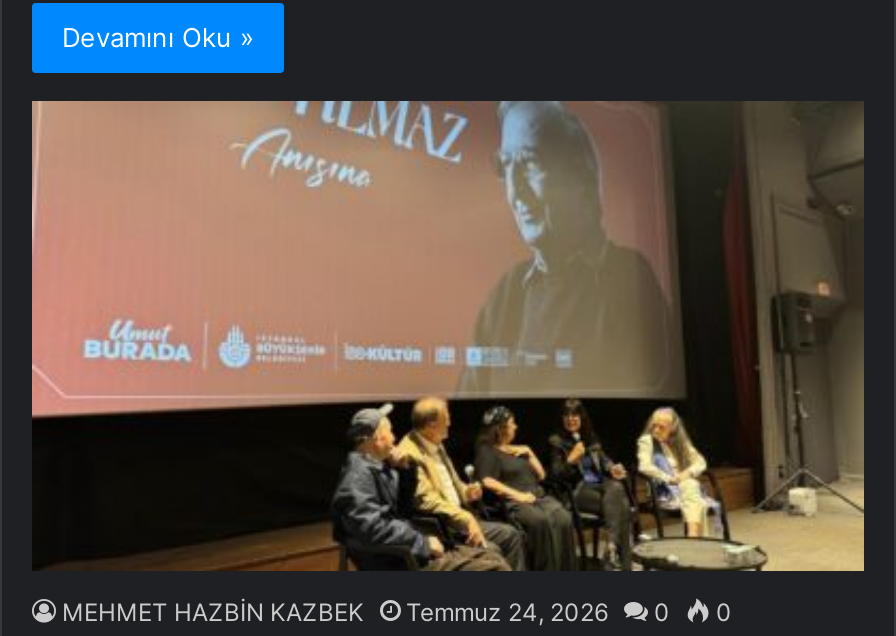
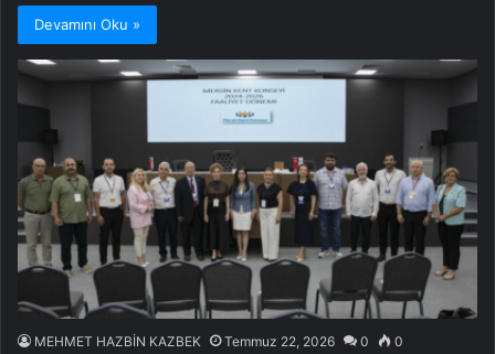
[30,100,864,627] [image] | MEHMET HAZBİN KAZBEK Temmuz 24, 2026 0 0 -> [17,58,477,349] [image] | MEHMET HAZBİN KAZBEK Temmuz 22, 2026 0 0

